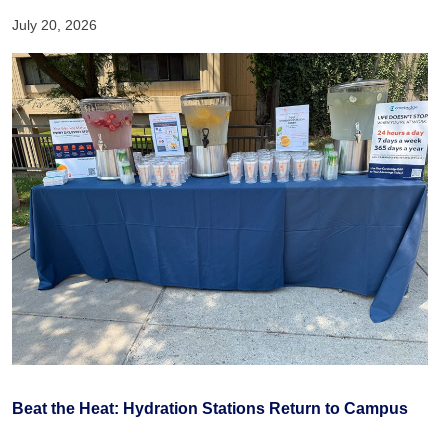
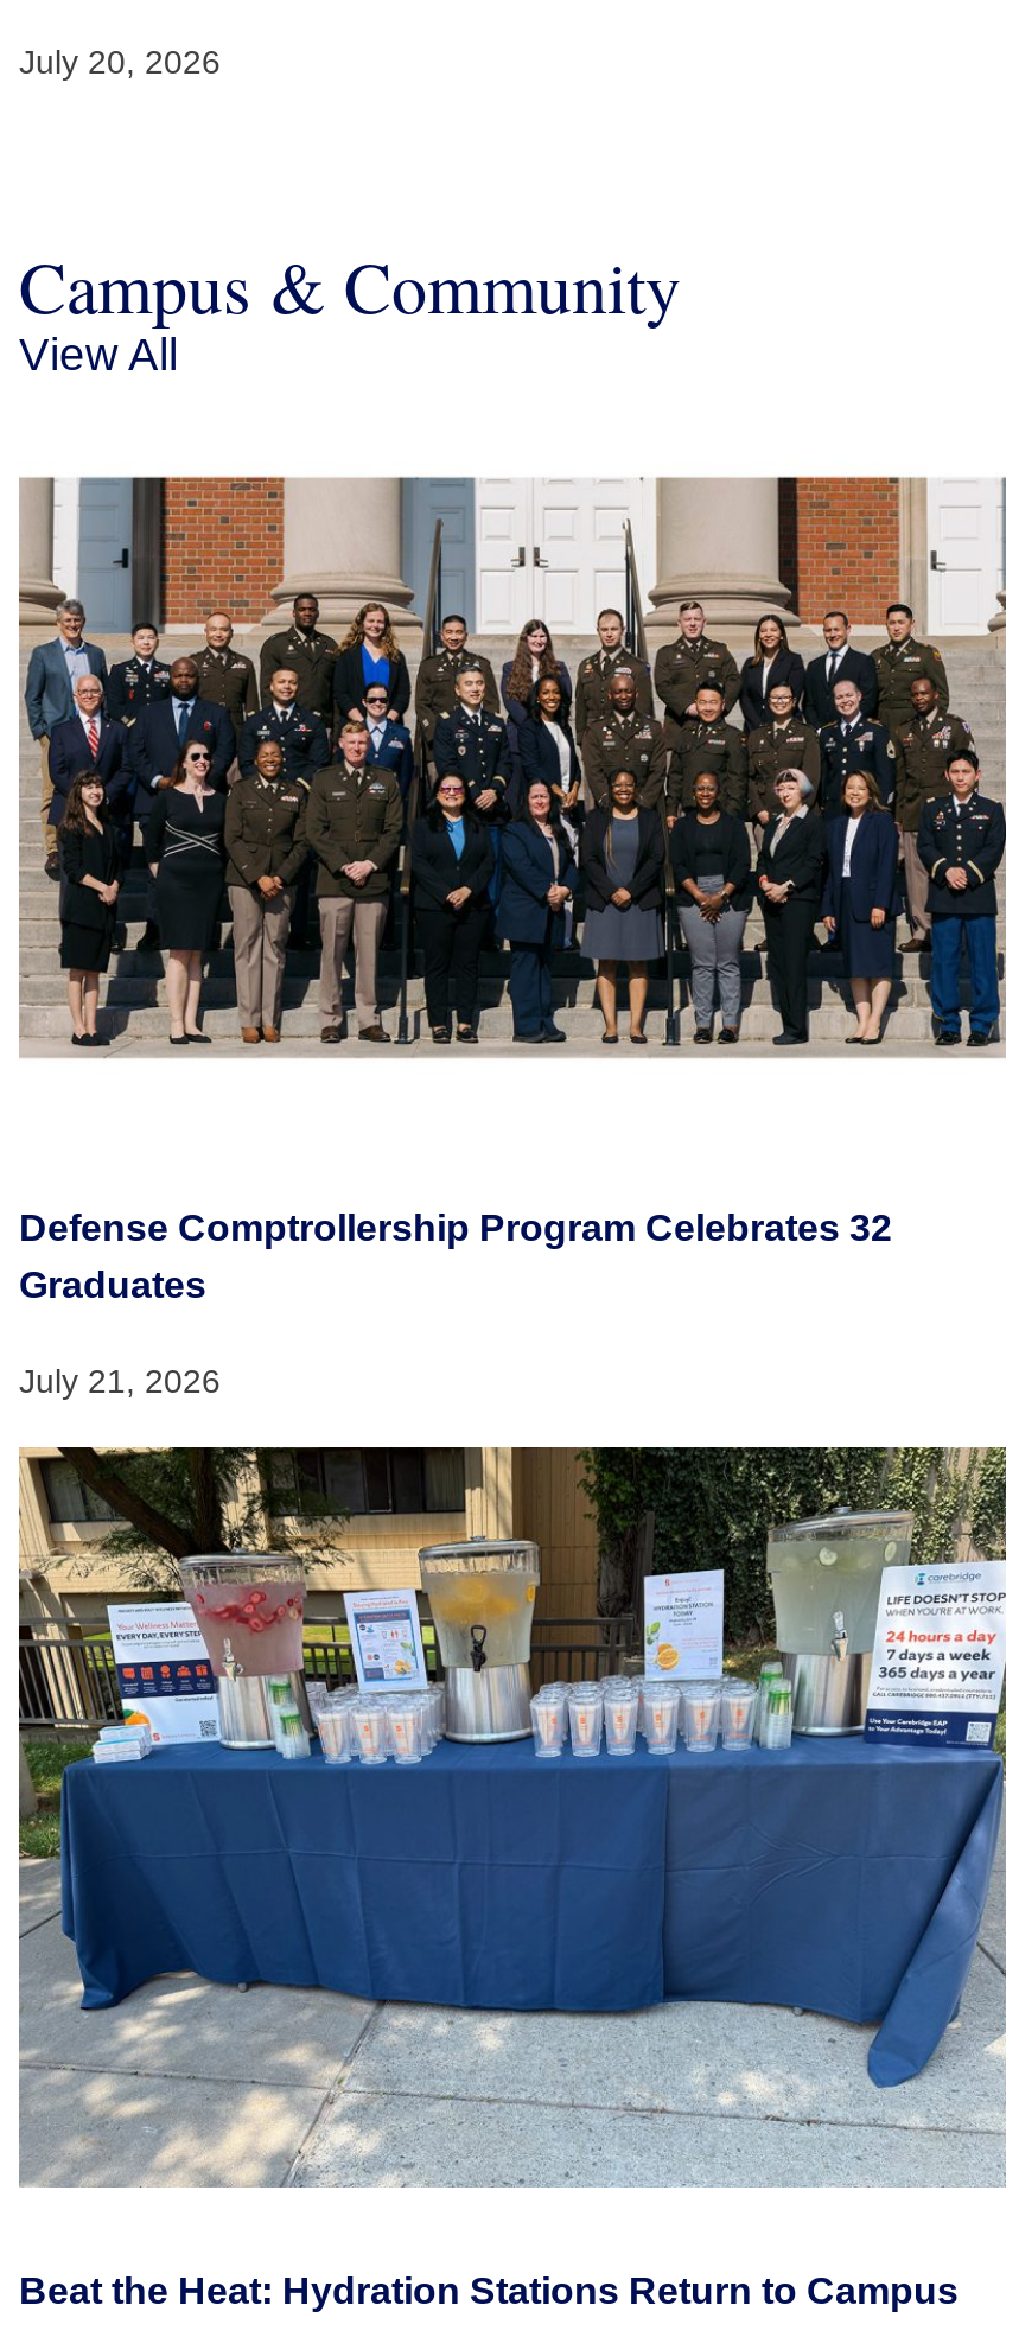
none -> [17,475,1008,1061] [image]
none -> [19,237,681,380] Campus & Community | View All
none -> [19,1208,892,1400] Defense Comptrollership Program Celebrates 32 | Graduates | July 21, 2026

